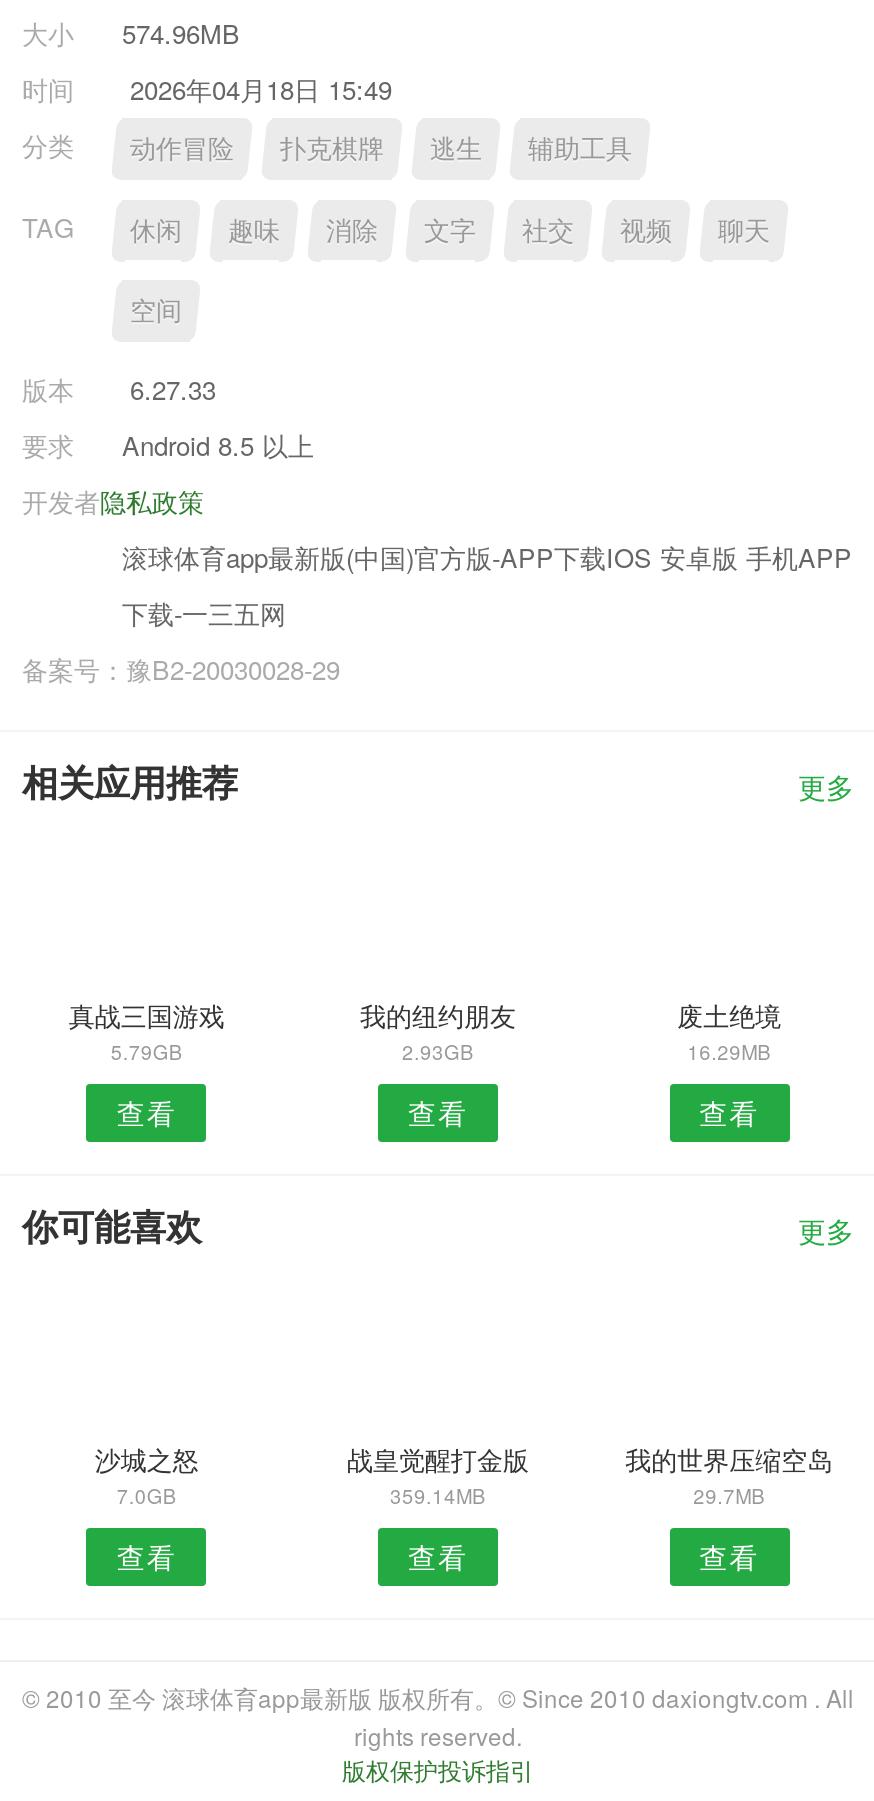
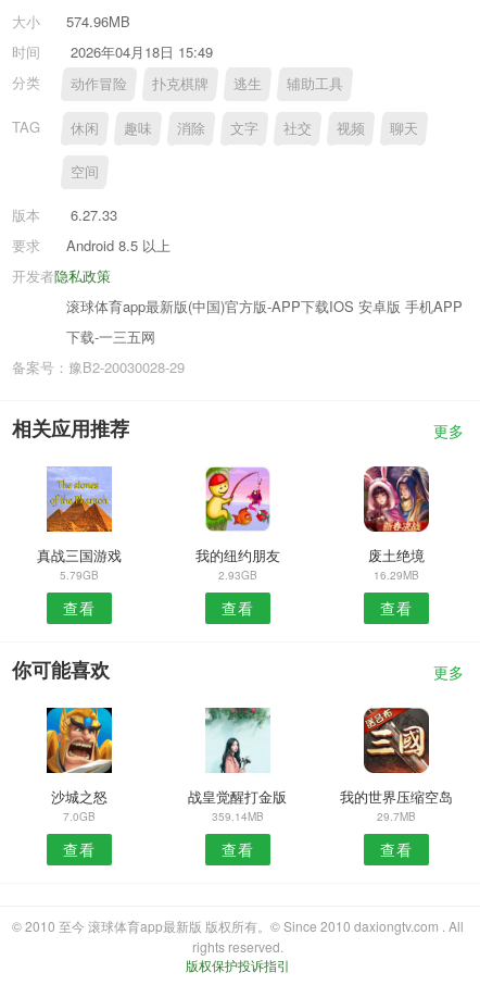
none -> [46,466,113,533] [image]
none -> [204,465,270,532] [image]
none -> [363,465,430,533] [image]
none -> [46,707,113,774] [image]
none -> [204,707,270,774] [image]
none -> [363,707,430,774] [image]

